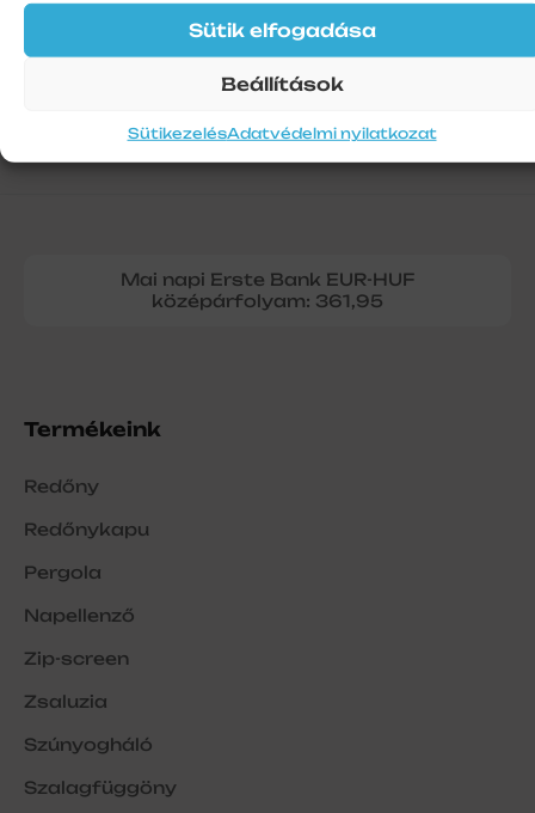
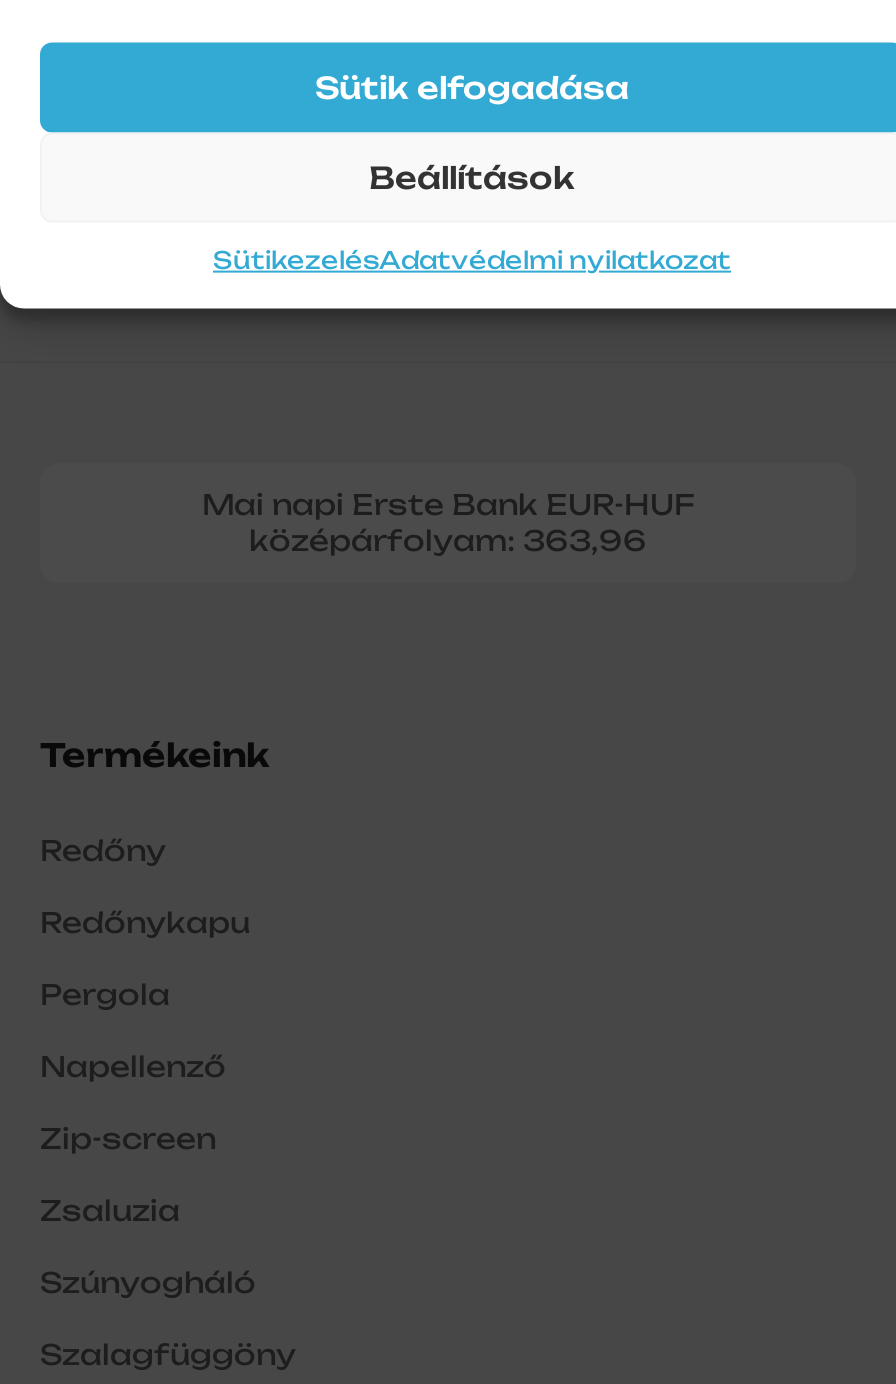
[152,291,383,311] középárfolyam: 361,95 -> [249,523,647,557] középárfolyam: 363,96

